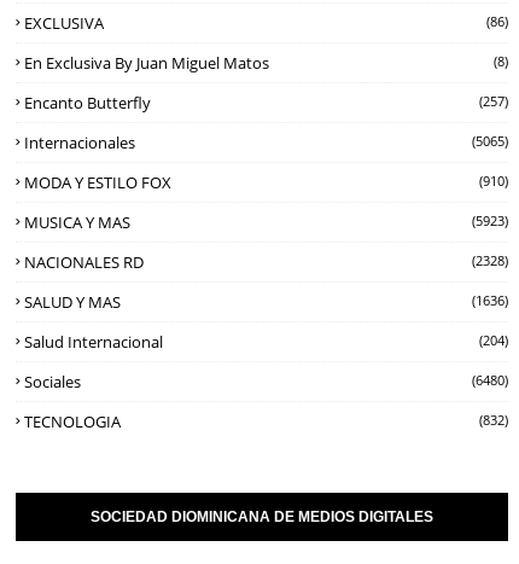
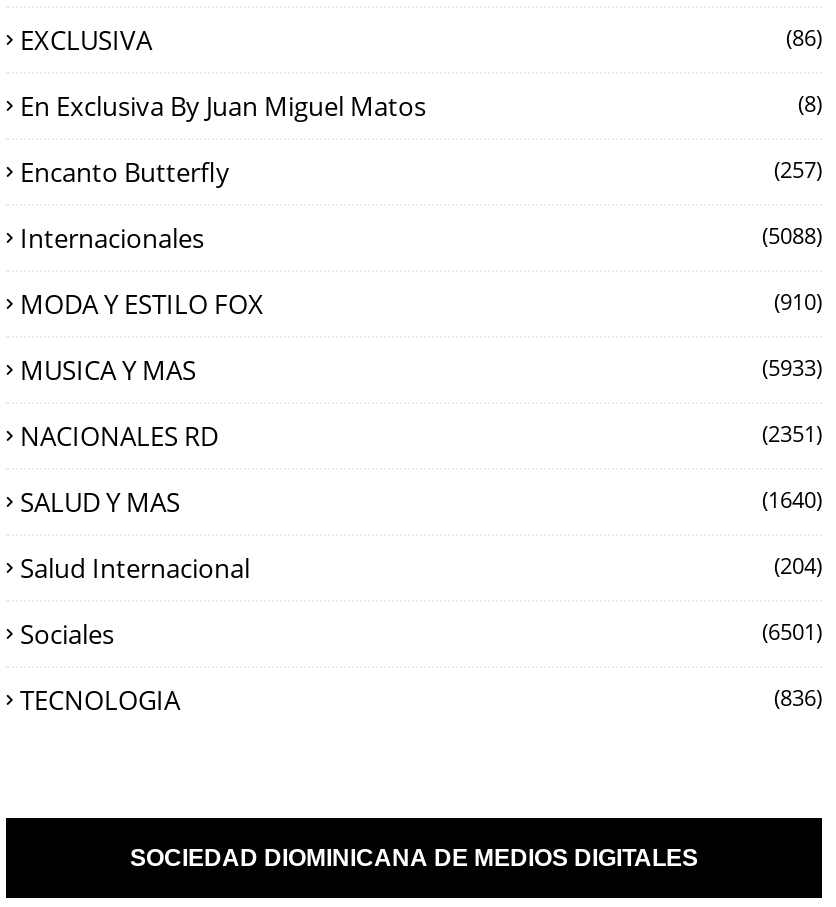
[472,132,508,150] (5065) -> [762,220,822,250] (5088)
[472,211,508,229] (5923) -> [762,352,822,382] (5933)
[472,251,508,269] (2328) -> [762,418,822,448] (2351)
[472,291,508,309] (1636) -> [762,484,822,514] (1640)
[472,371,508,389] (6480) -> [762,616,822,646] (6501)
[479,411,508,429] (832) -> [774,682,822,712] (836)

